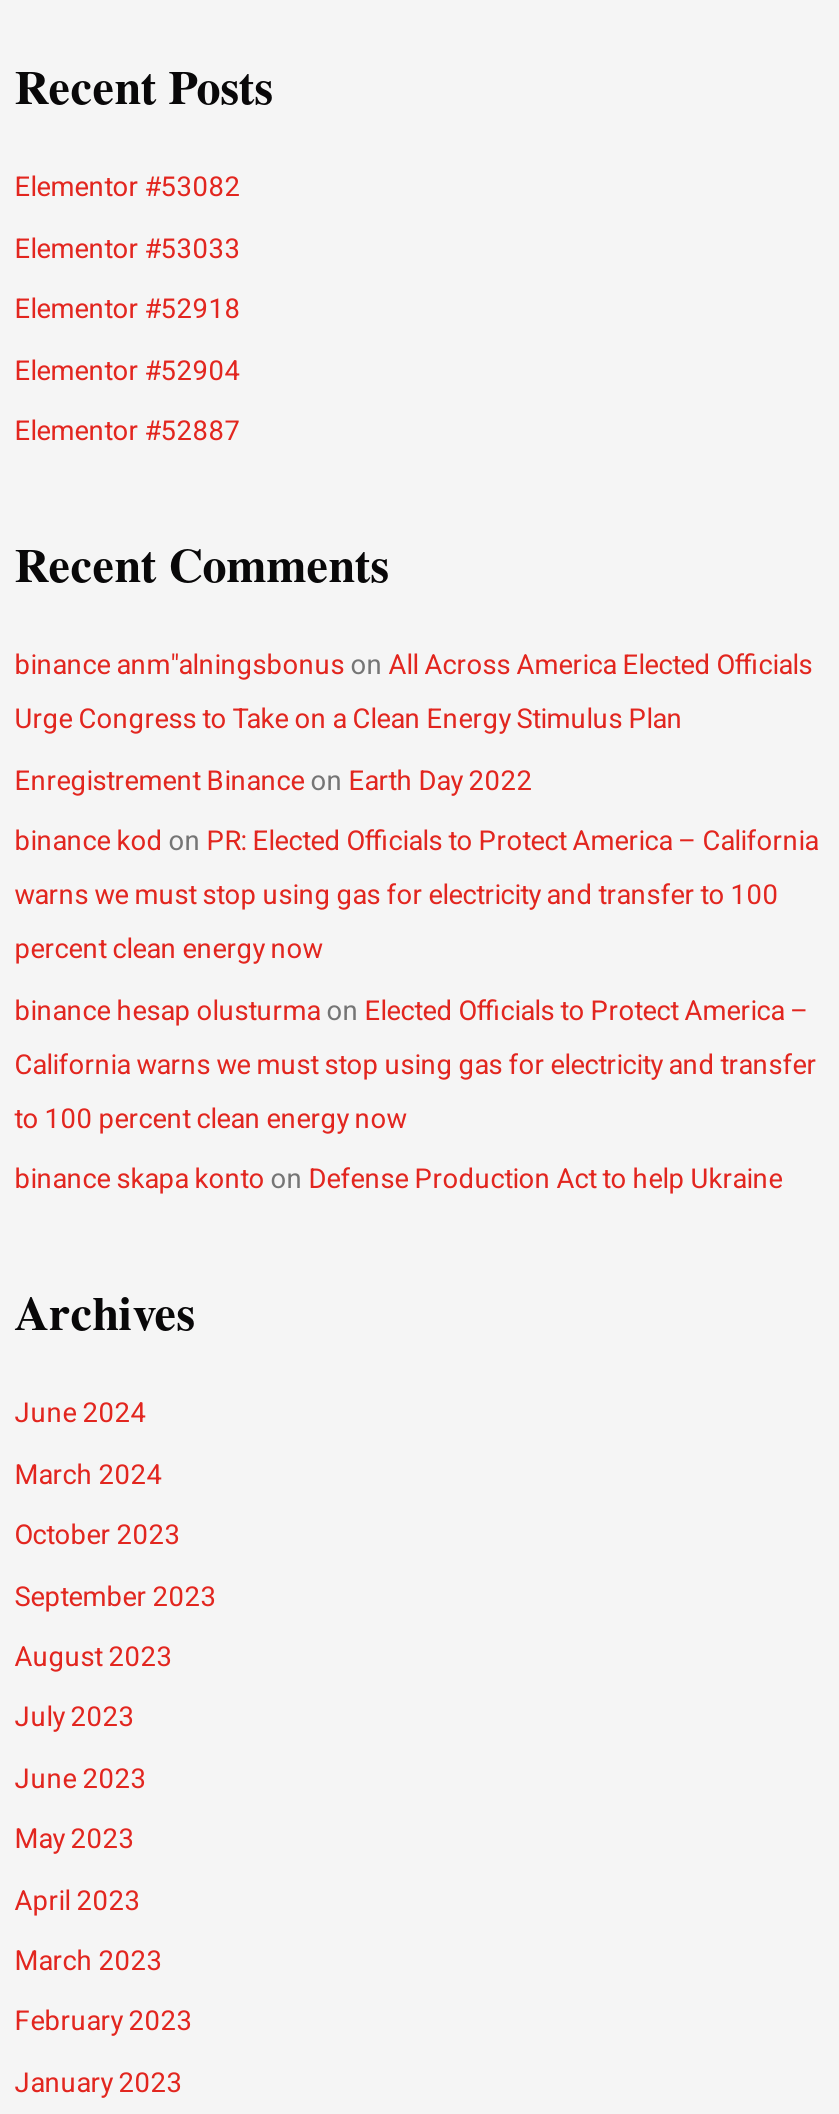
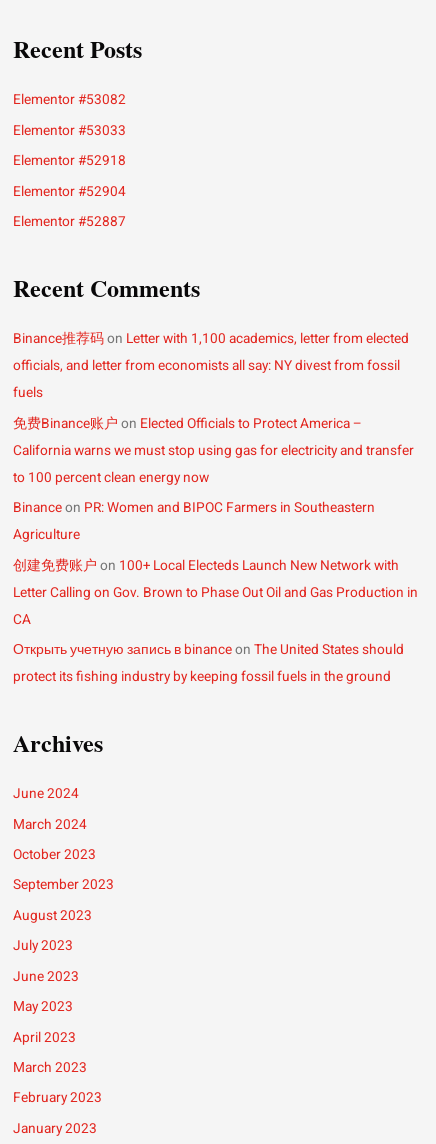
[14,647,818,1031] binance anm"alningsbonus on All Across America Elected Officials | Urge Congress to Take on a Clean Energy Stimulus Plan | Enregistrement Binance on Earth Day 2022 | binance kod on PR: Elected Officials to Protect America – California | warns we must stop using gas for electricity and transfer to 100 | percent clean energy now | binance hesap olusturma on Elected Officials to Protect America – -> [13,329,409,434] Binance推荐码on Letter with 1,100 academics, letter from elected | officials, and letter from economists all say: NY divest from fossil | fuels | 免费Binance账户on Elected Officials to Protect America –
moved [14,1045,816,1139] -> [13,441,414,488]: California warns we must stop using gas for electricity and transfer | to 100 percent clean energy now
[14,1160,782,1200] binance skapa konto on Defense Production Act to help Ukraine -> [13,498,418,687] Binance on PR: Women and BIPOC Farmers in Southeastern | Agriculture | 创建免费账户on 100+ Local Electeds Launch New Network with | Letter Calling on Gov. Brown to Phase Out Oil and Gas Production in | CA | Открыть учетную запись в binance on The United States should | protect its fishing industry by keeping fossil fuels in the ground

